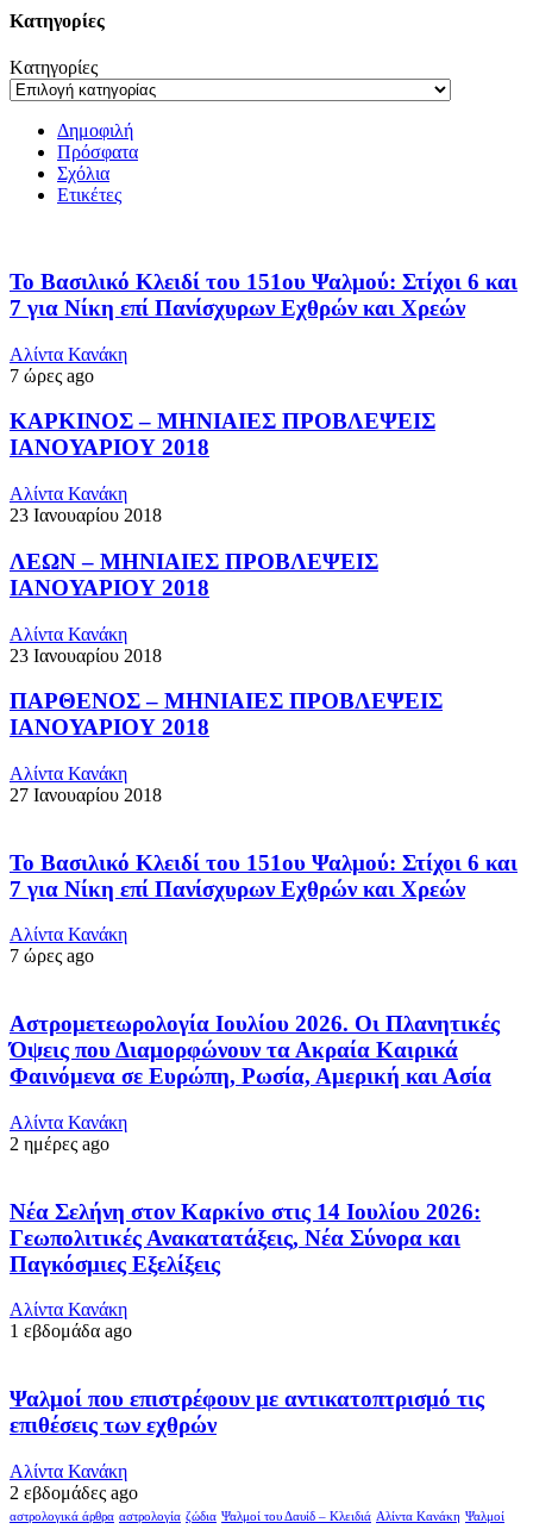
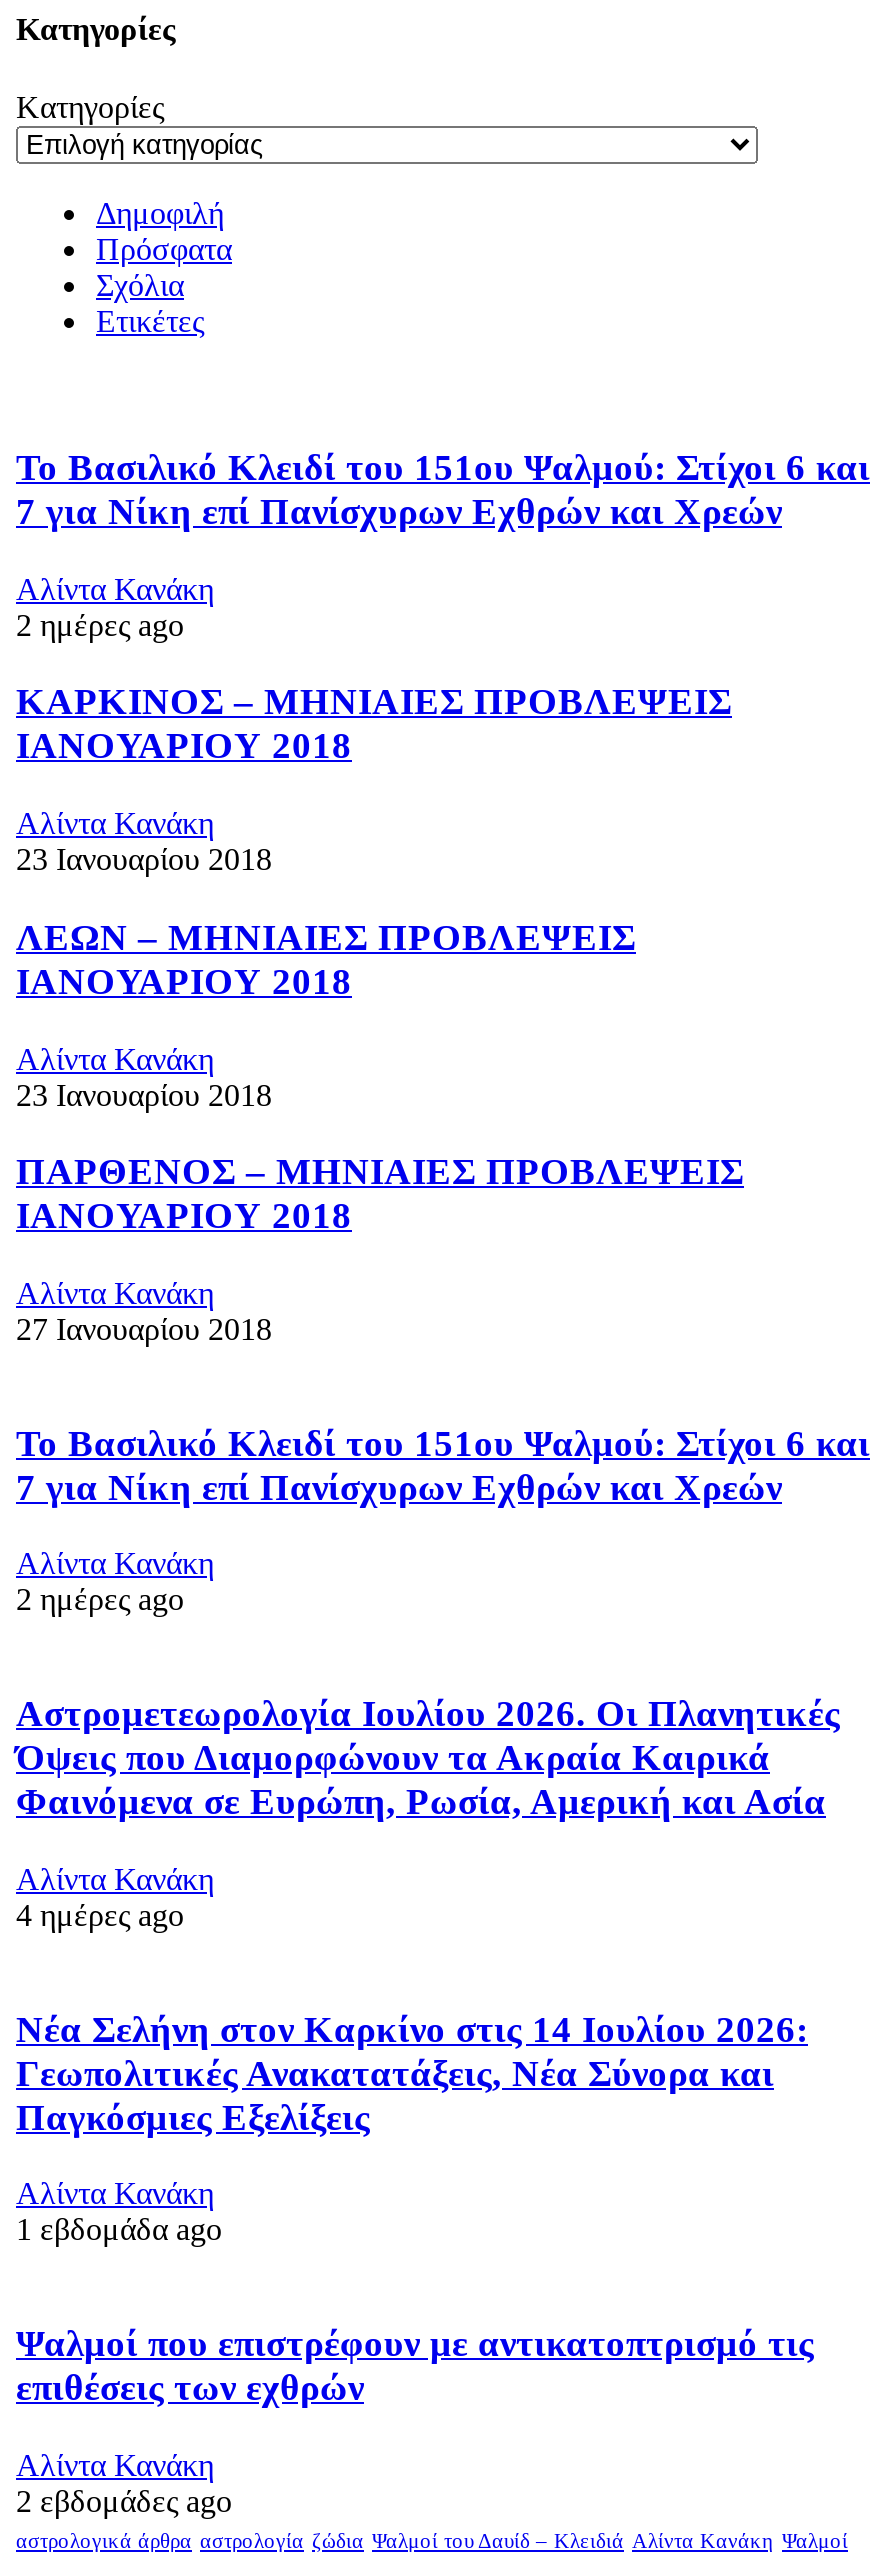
[10,365,94,385] 7 ώρες ago -> [16,607,184,641] 2 ημέρες ago
[10,946,94,966] 7 ώρες ago -> [16,1583,184,1617] 2 ημέρες ago
[10,1133,109,1154] 2 ημέρες ago -> [16,1898,184,1932] 4 ημέρες ago

